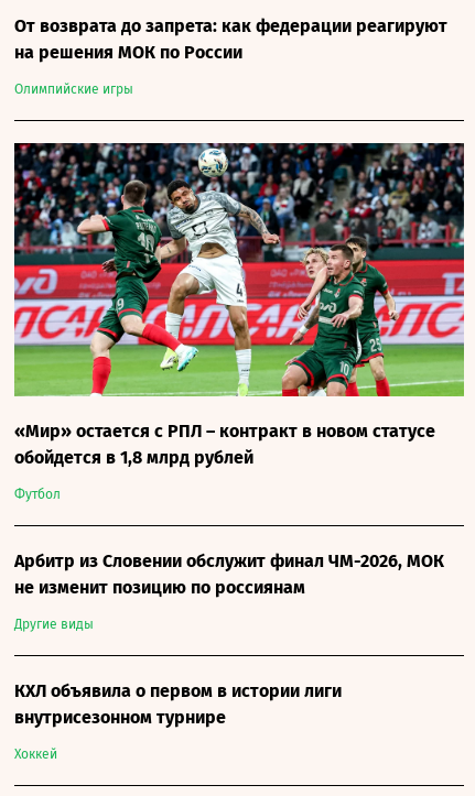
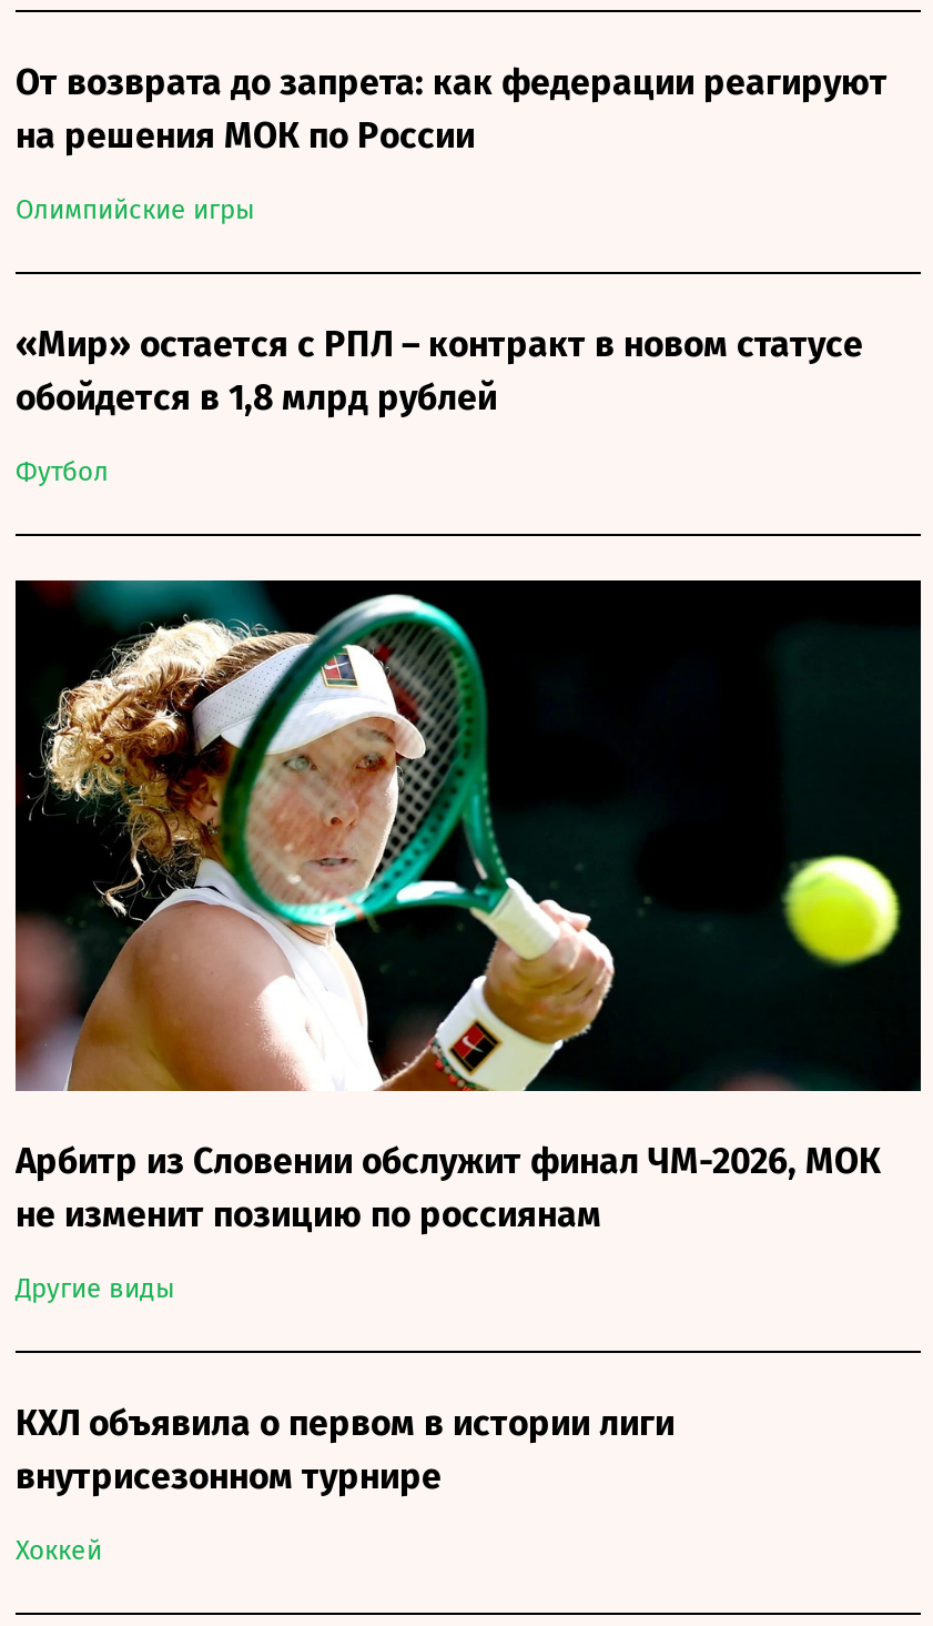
[13,142,465,397] [image] -> [13,578,923,1093] [image]
moved [14,420,435,501] -> [16,323,863,487]: Футбол | «Мир» остается с РПЛ – контракт в новом статусе | обойдется в 1,8 млрд рублей

